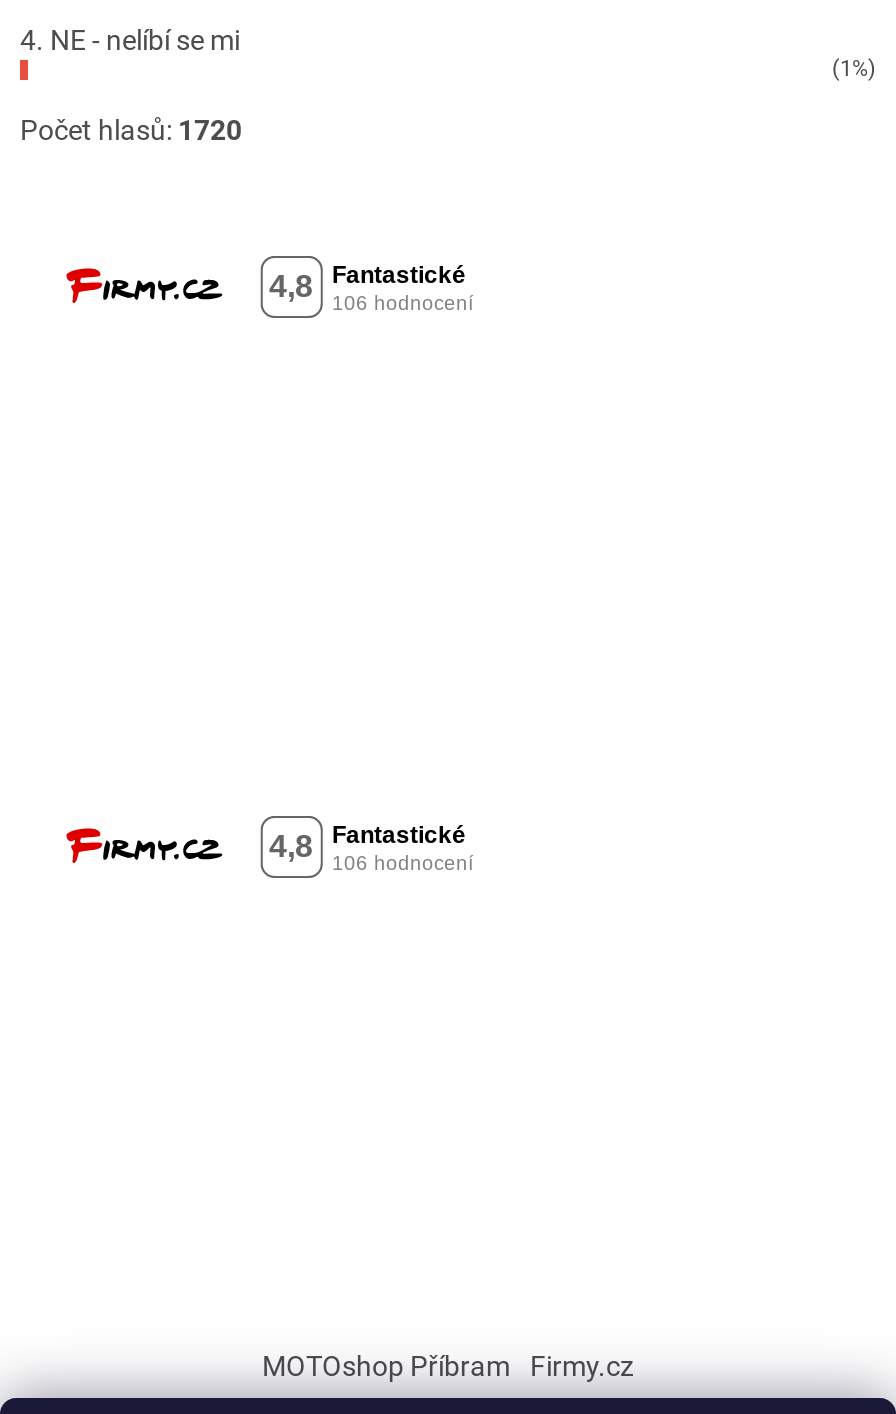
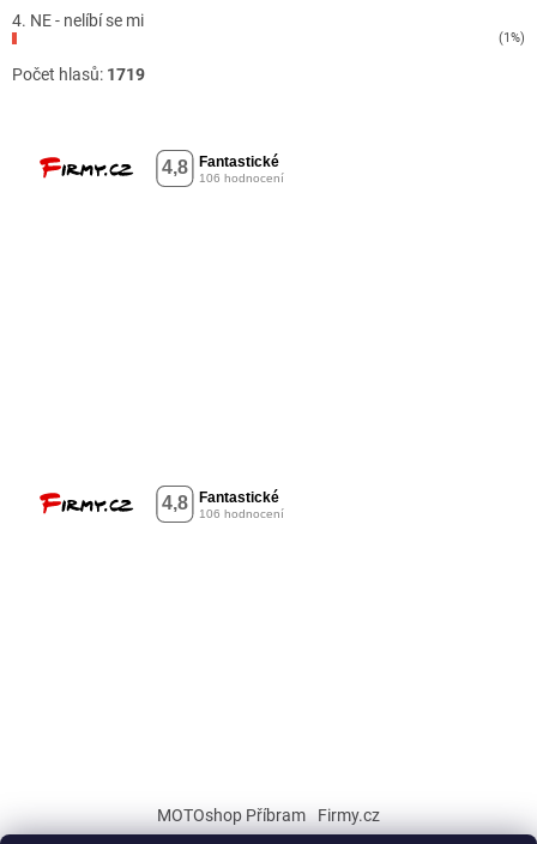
[20,114,242,146] Počet hlasů: 1720 -> [12,65,145,84] Počet hlasů: 1719

